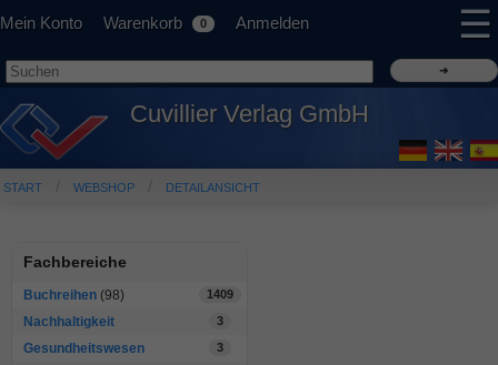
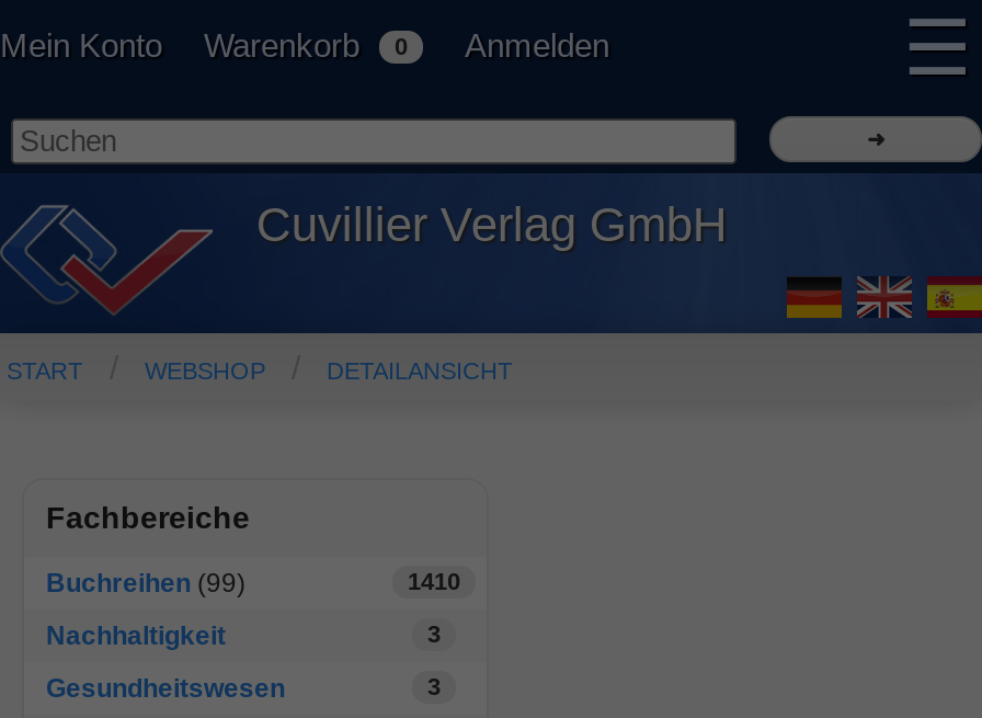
[23,288,124,303] Buchreihen (98) -> [46,568,245,599] Buchreihen (99)
[207,288,233,301] 1409 -> [408,568,460,595] 1410

